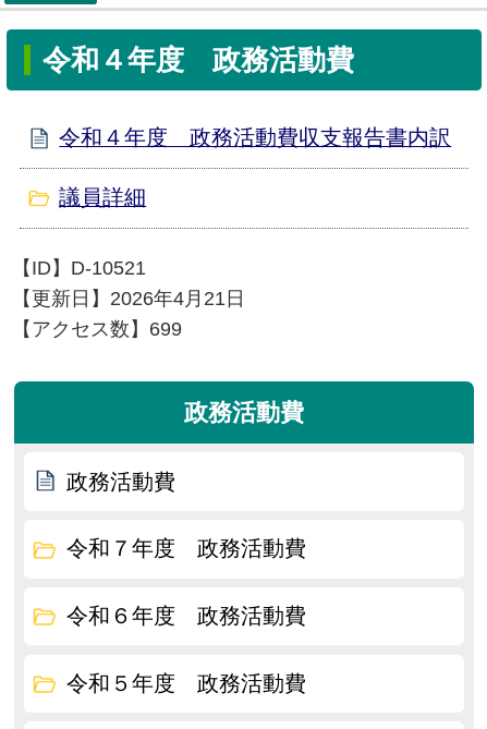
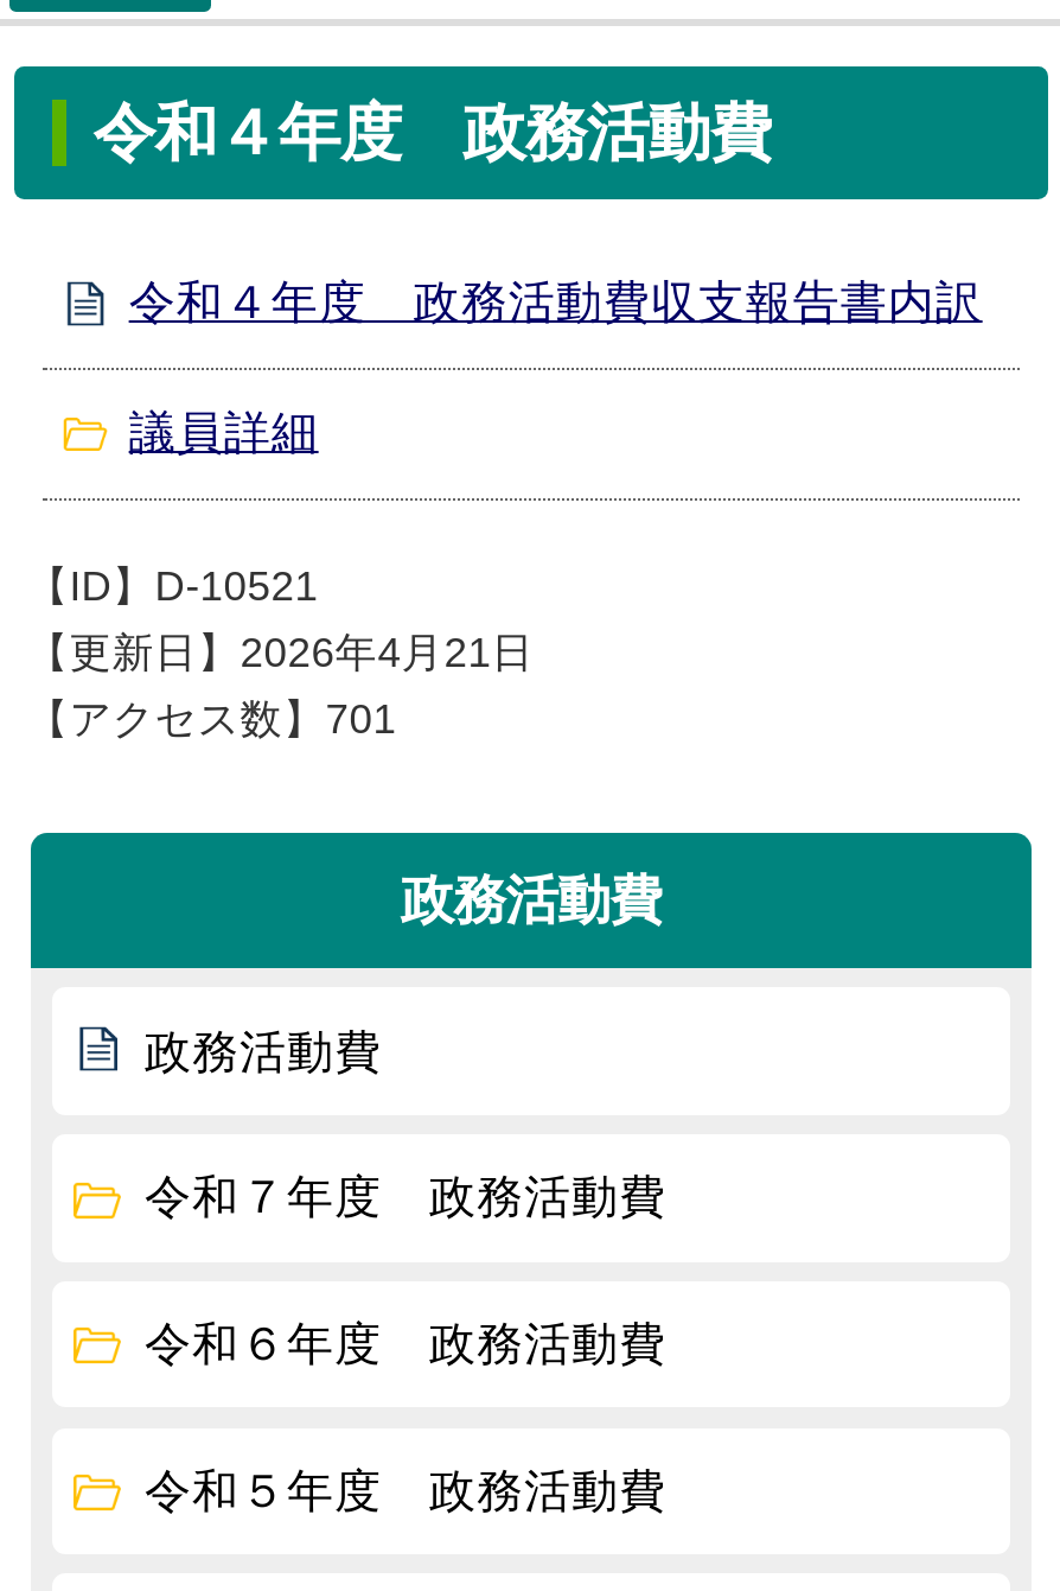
[12,318,182,340] 【アクセス数】699 -> [27,695,396,743] 【アクセス数】701

